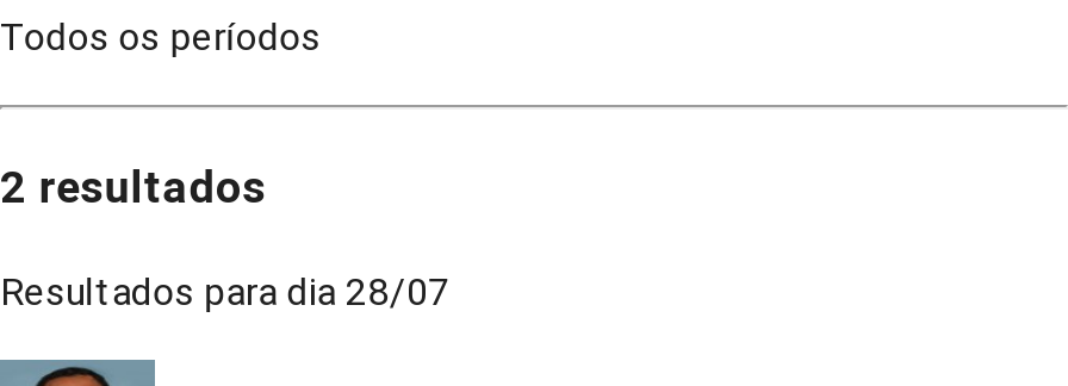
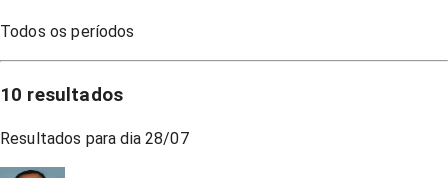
[0,161,267,213] 2 resultados -> [0,84,123,106] 10 resultados

